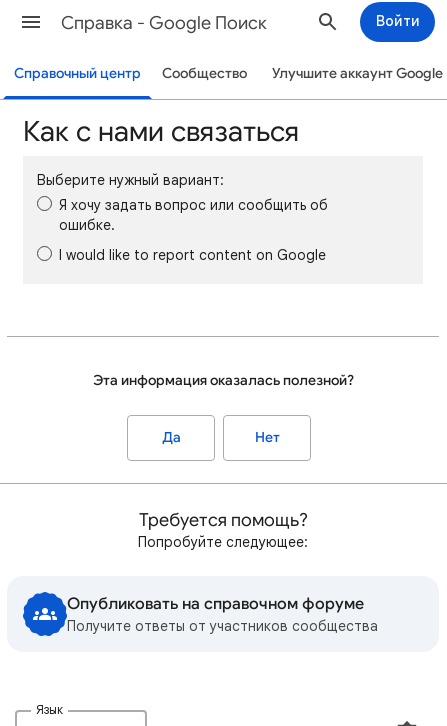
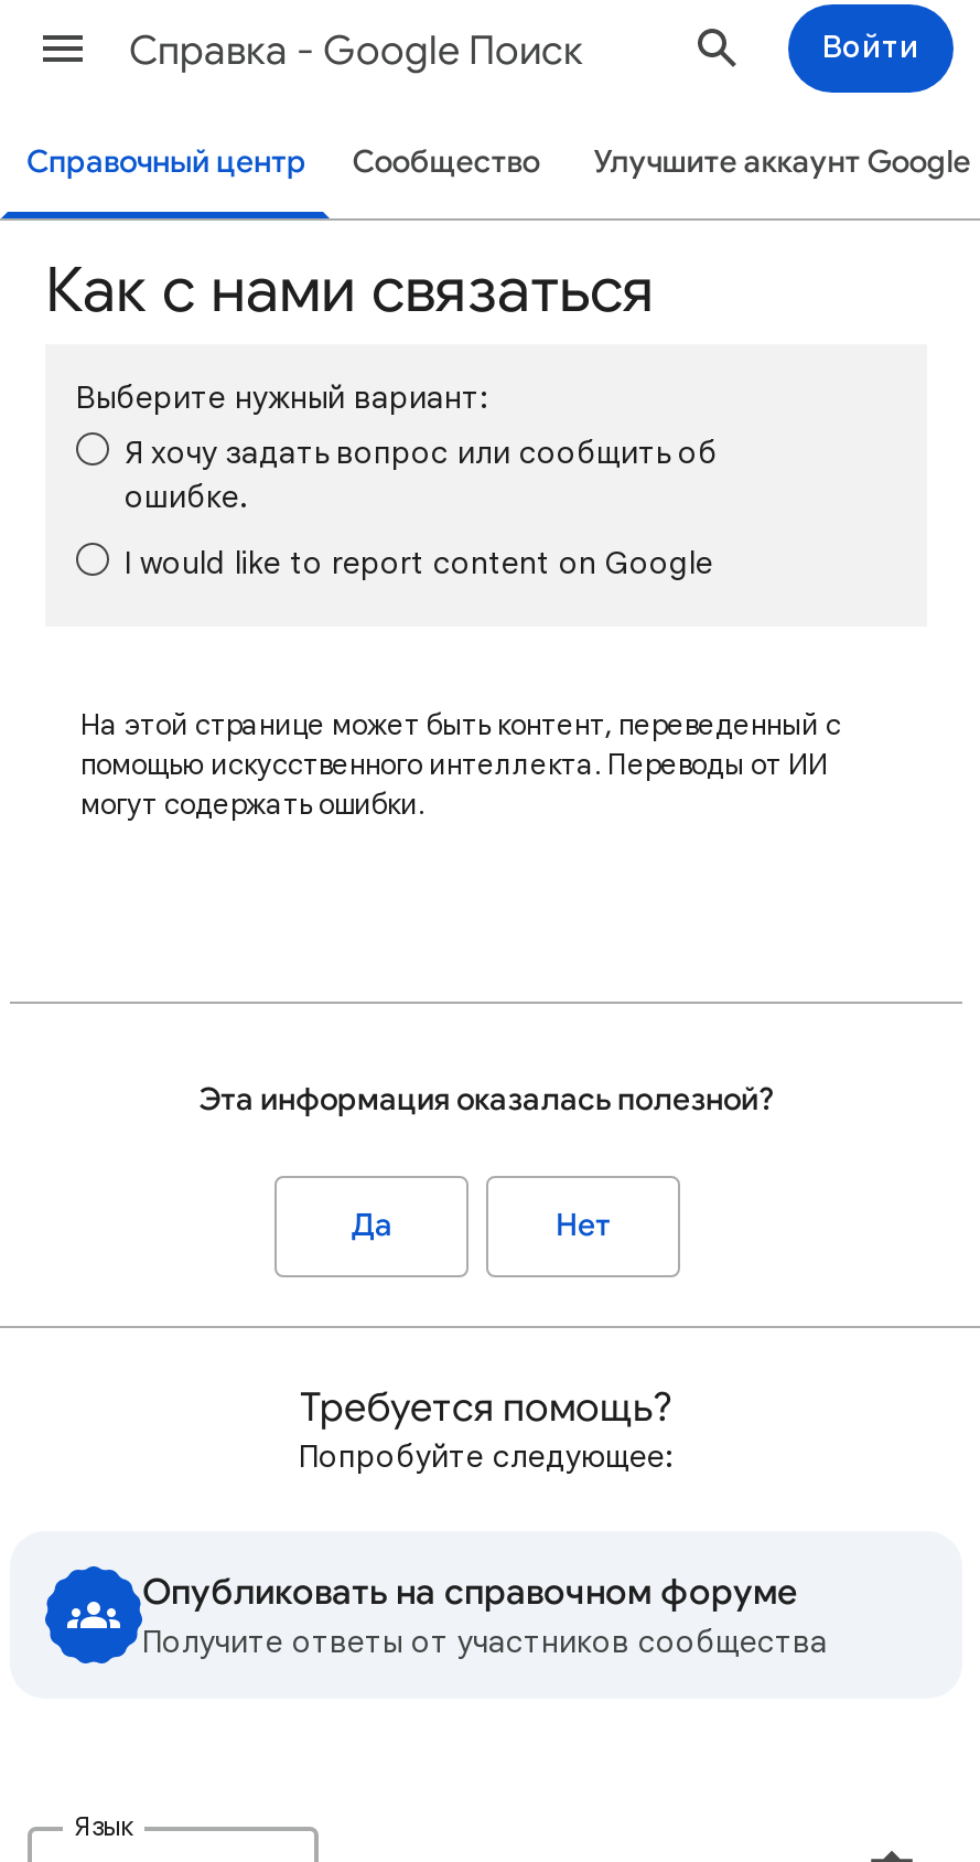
none -> [80,706,841,823] На этой странице может быть контент, переведенный с | помощью искусственного интеллекта. Переводы от ИИ | могут содержать ошибки.

